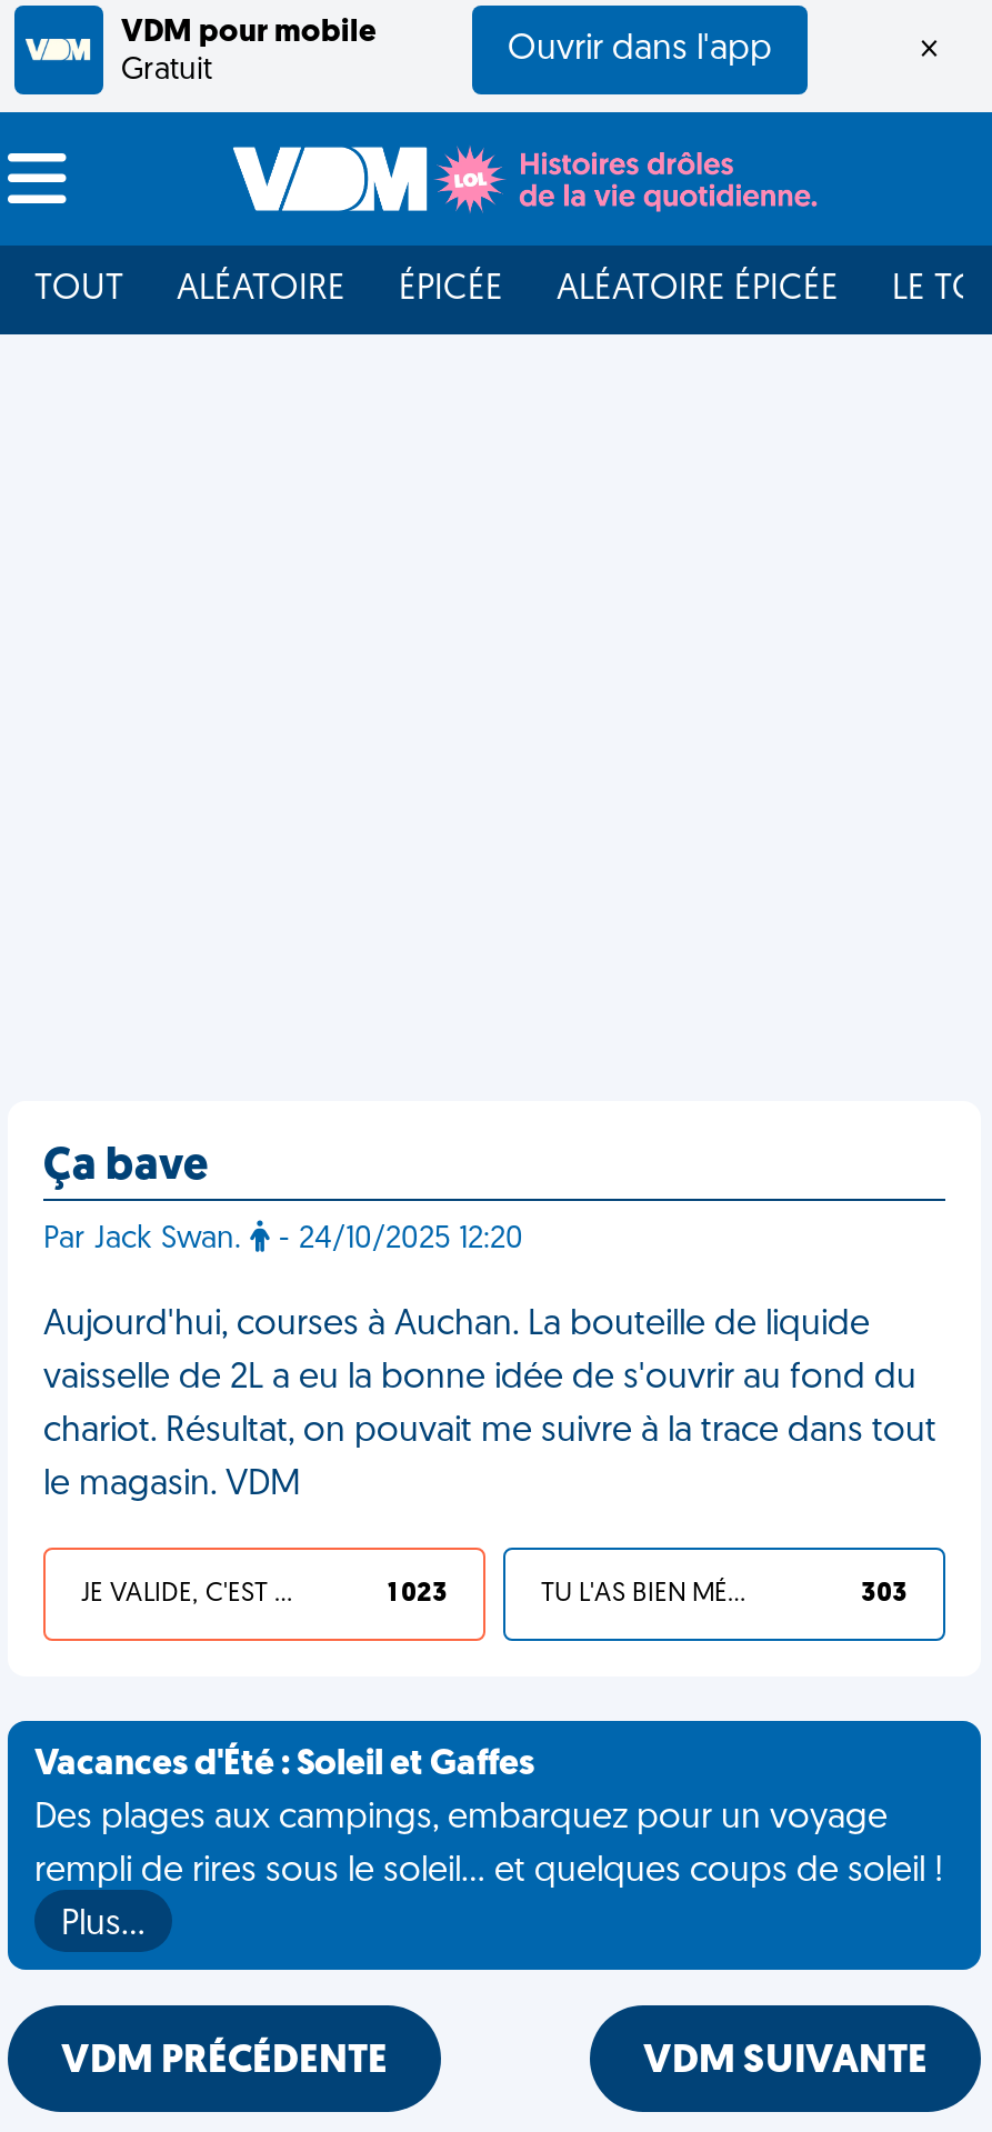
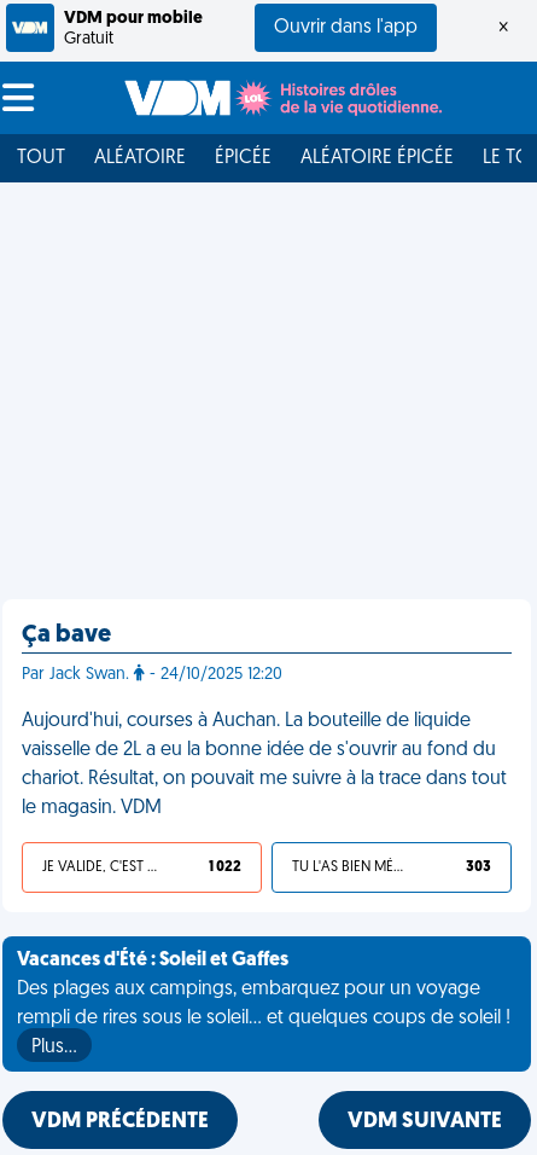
[388,1581,448,1608] 1 023 -> [209,860,241,875] 1 022

